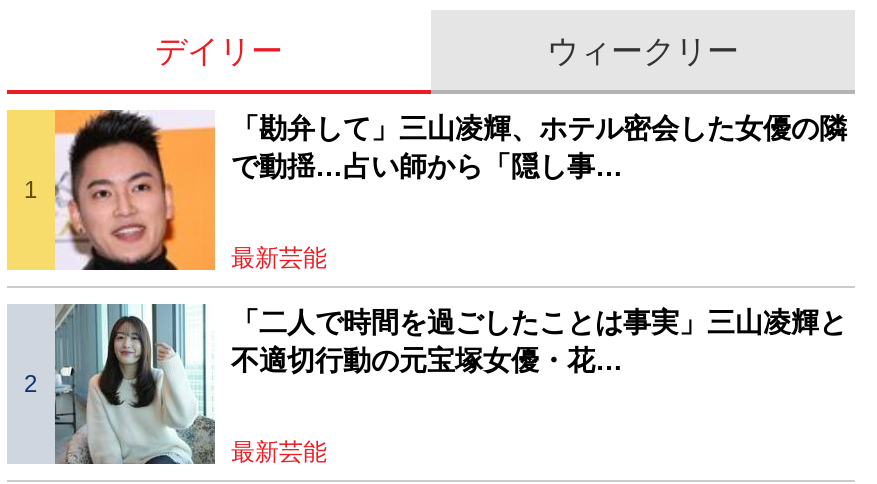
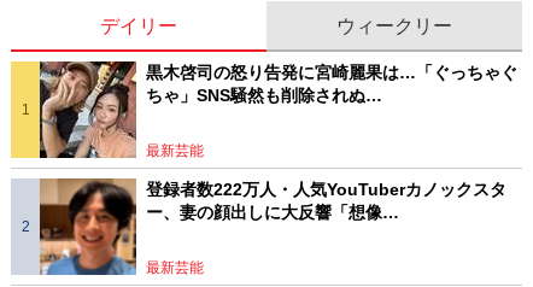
[53,108,847,272] [image] | 「勘弁して」三山凌輝、ホテル密会した女優の隣 | で動揺…占い師から「隠し事… -> [39,60,517,159] [image] | 黒木啓司の怒り告発に宮崎麗果は…「ぐっちゃぐ | ちゃ」SNS騒然も削除されぬ…
[53,302,847,466] [image] | 「二人で時間を過ごしたことは事実」三山凌輝と | 不適切行動の元宝塚女優・花… -> [39,177,506,276] [image] | 登録者数222万人・人気YouTuberカノックスタ | ー、妻の顔出しに大反響「想像…

